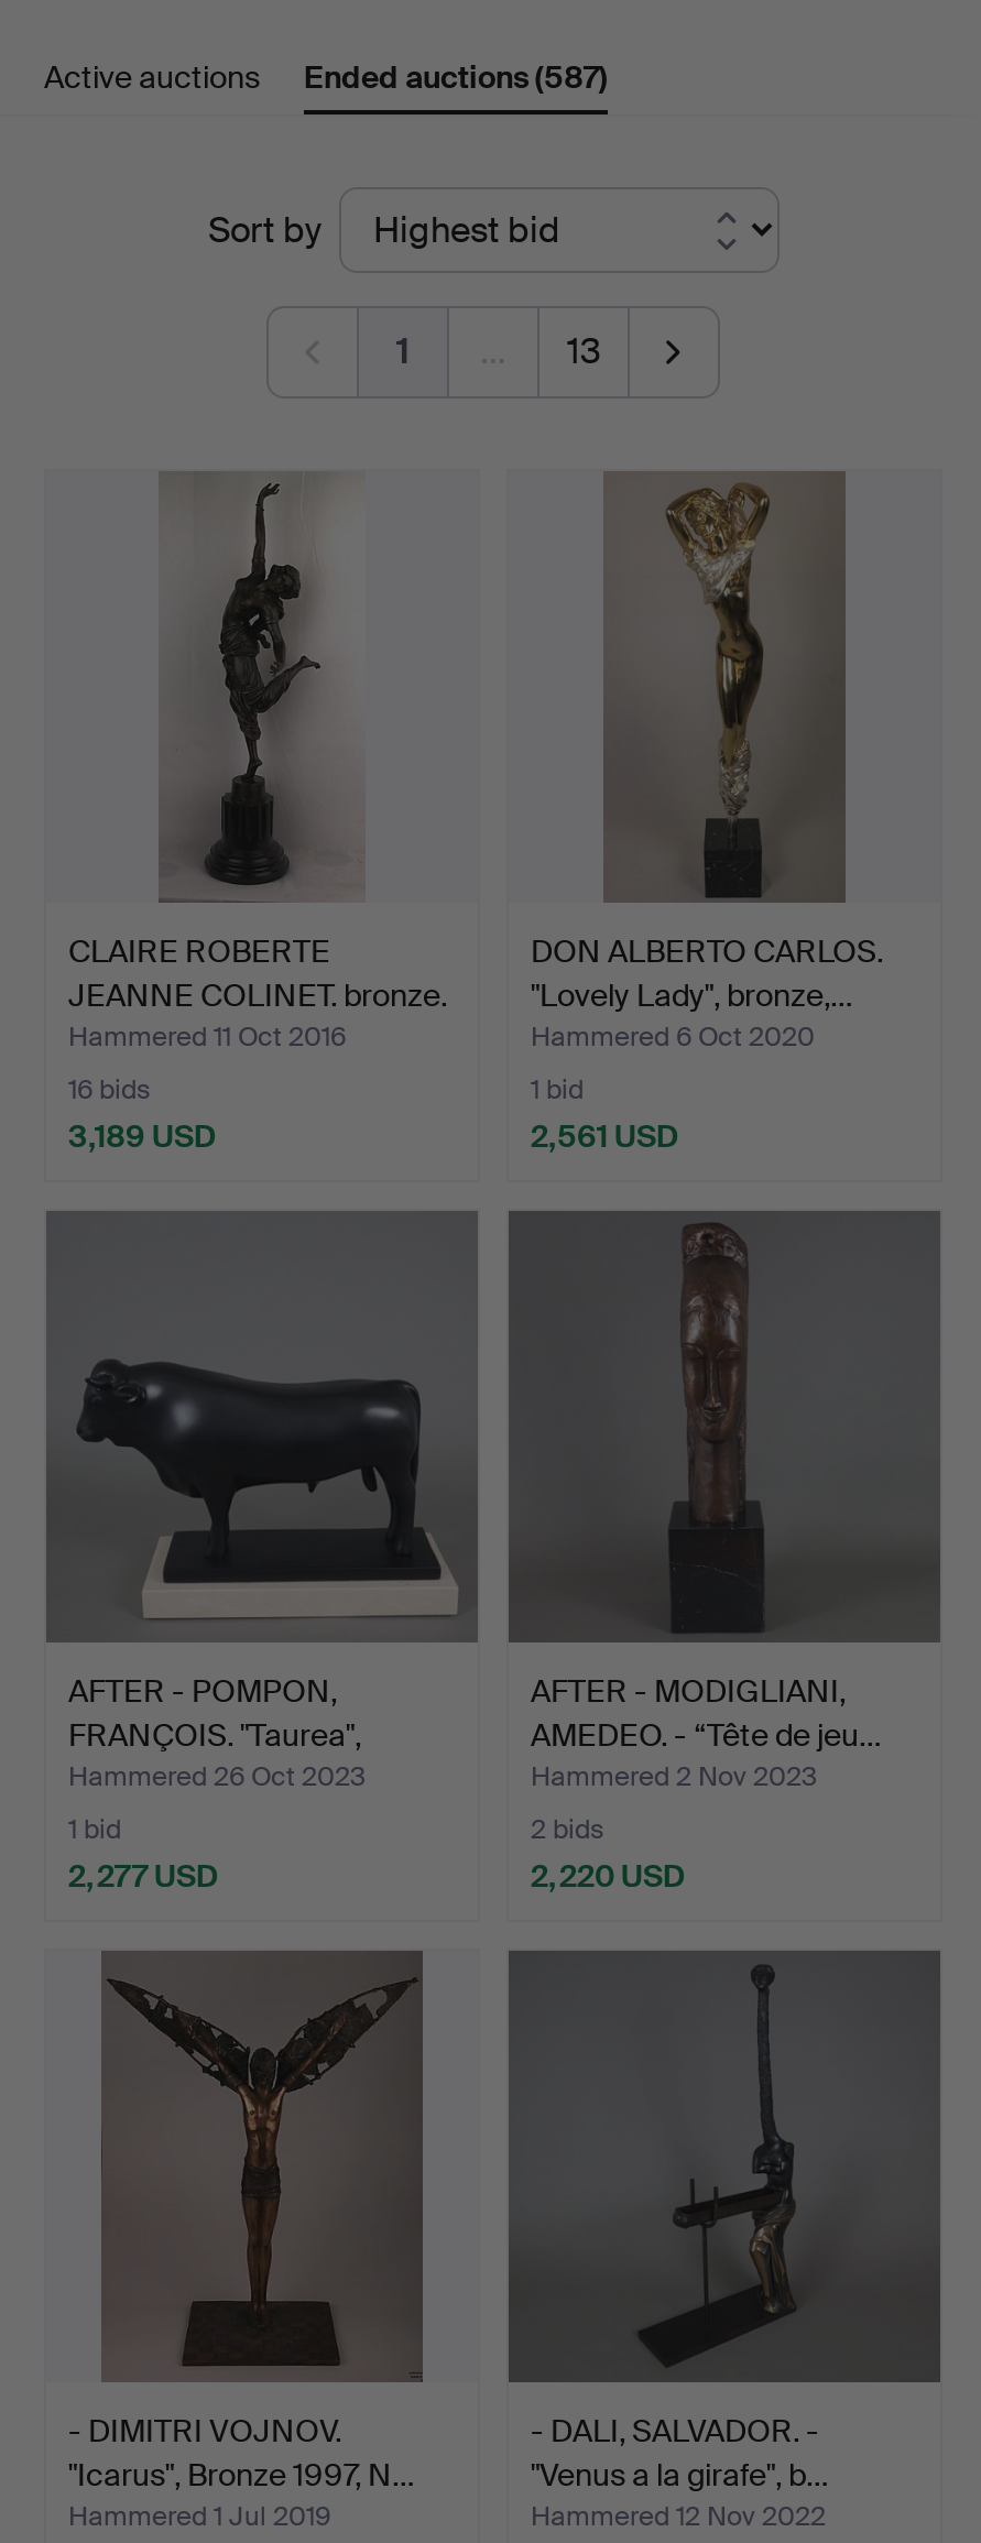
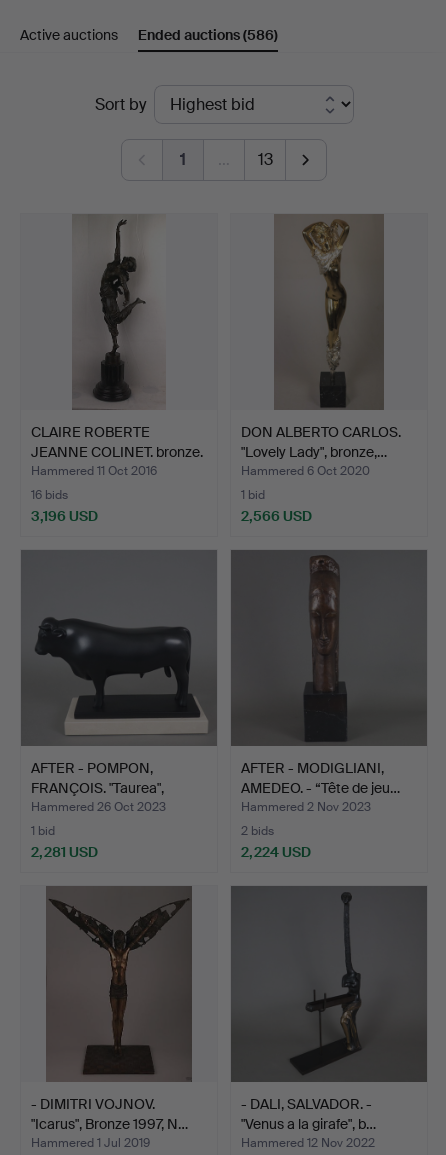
[304,57,608,96] Ended auctions(587) -> [138,26,278,44] Ended auctions(586)
[68,1116,216,1155] 3,189 USD -> [31,507,98,525] 3,196 USD
[531,1116,678,1155] 2,561 USD -> [241,507,312,525] 2,566 USD
[68,1855,218,1895] 2,277 USD -> [31,843,98,861] 2,281 USD
[531,1855,685,1895] 2,220 USD -> [241,843,311,861] 2,224 USD

